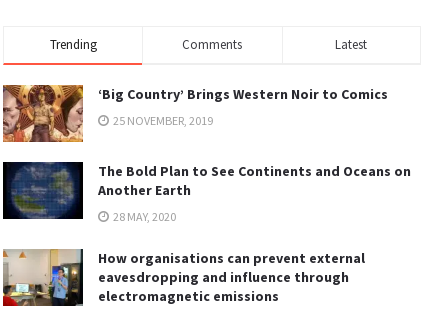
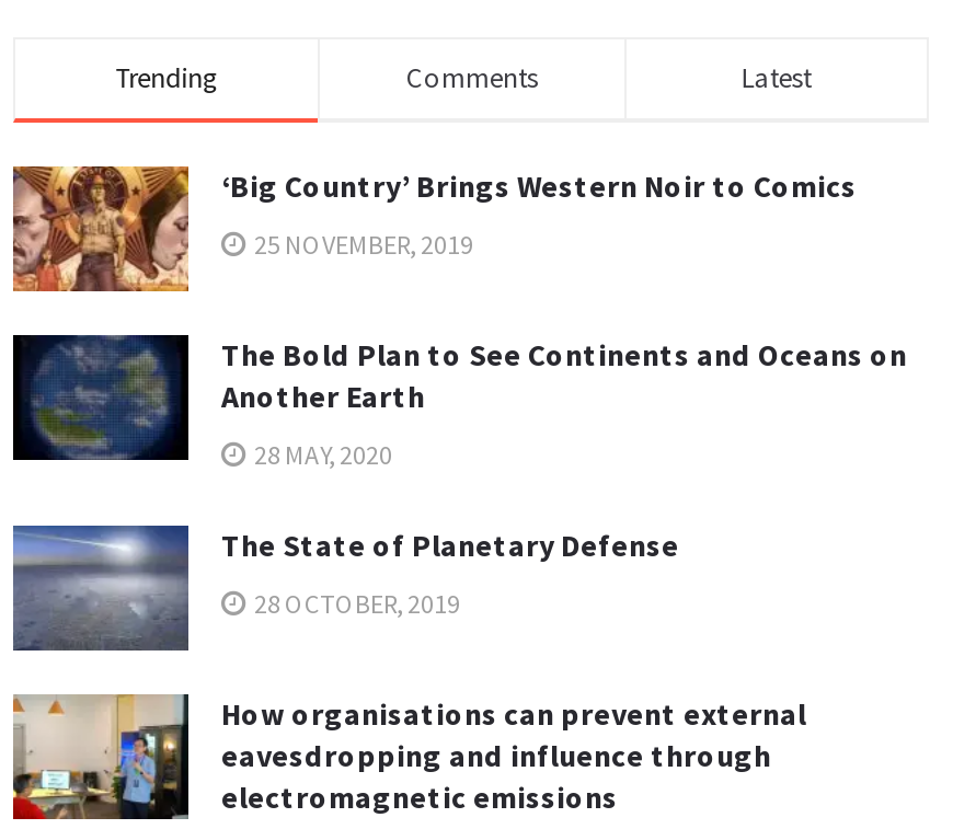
none -> [11,523,679,653] [image] | The State of Planetary Defense | 28 OCTOBER, 2019

